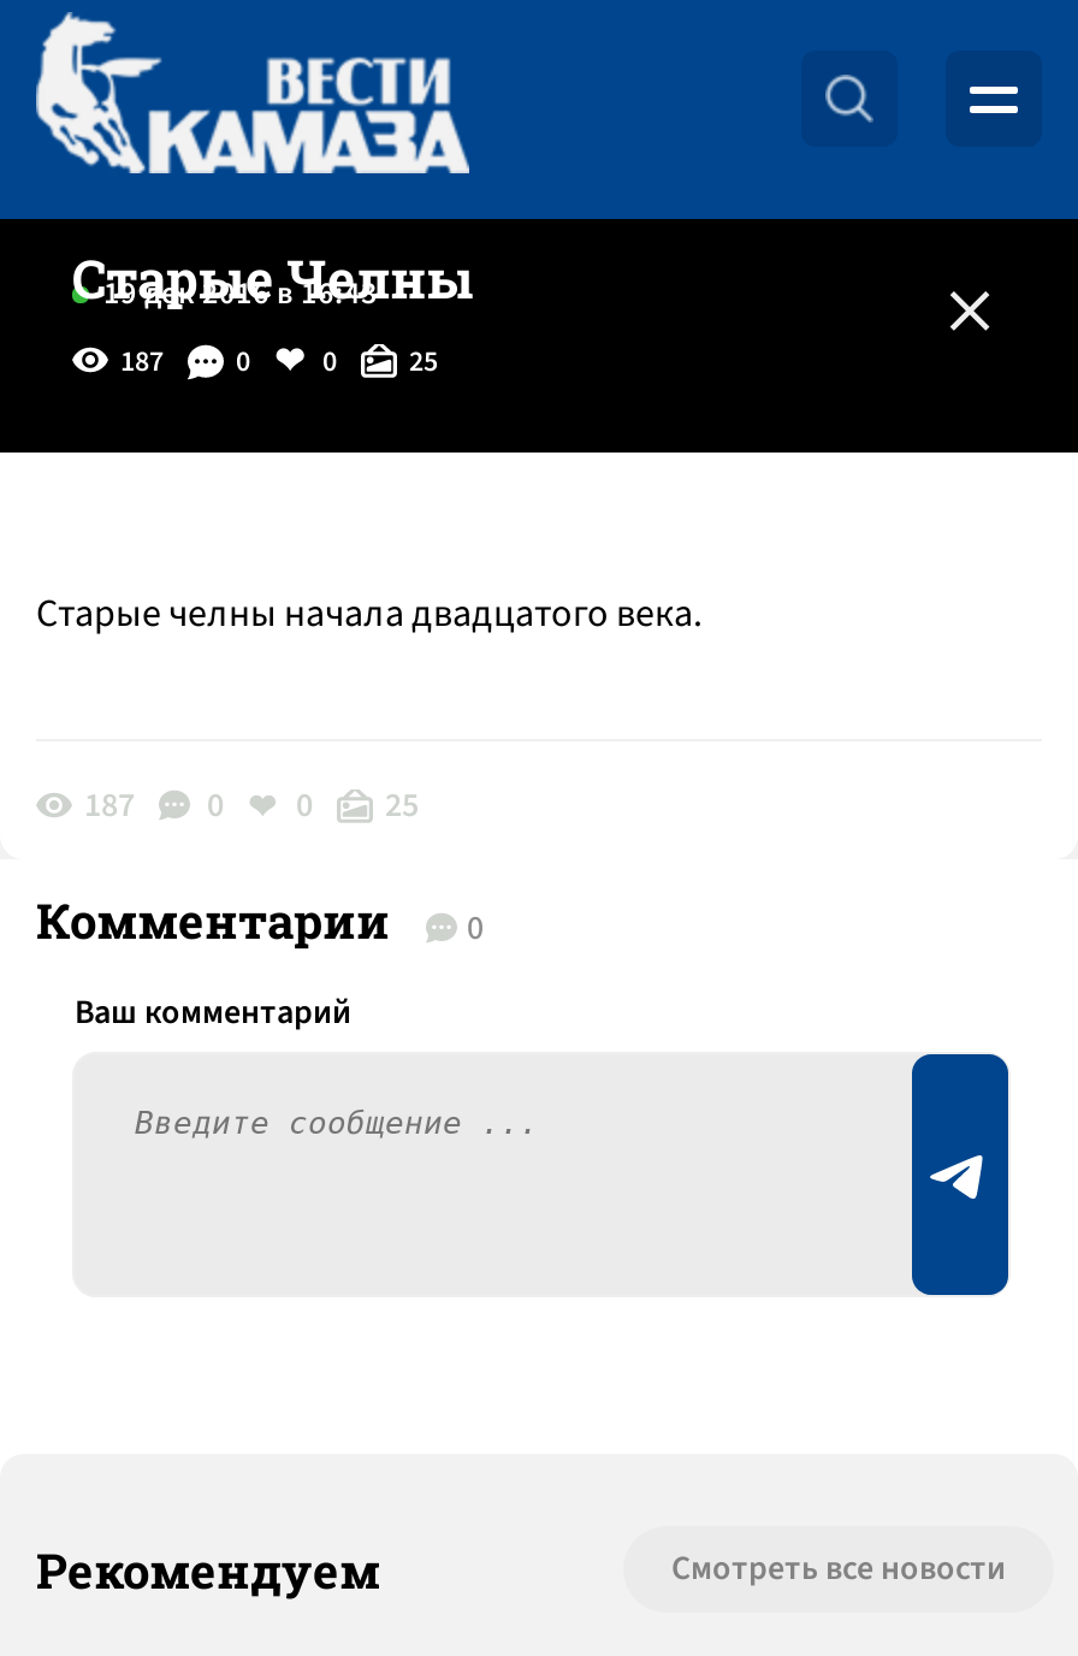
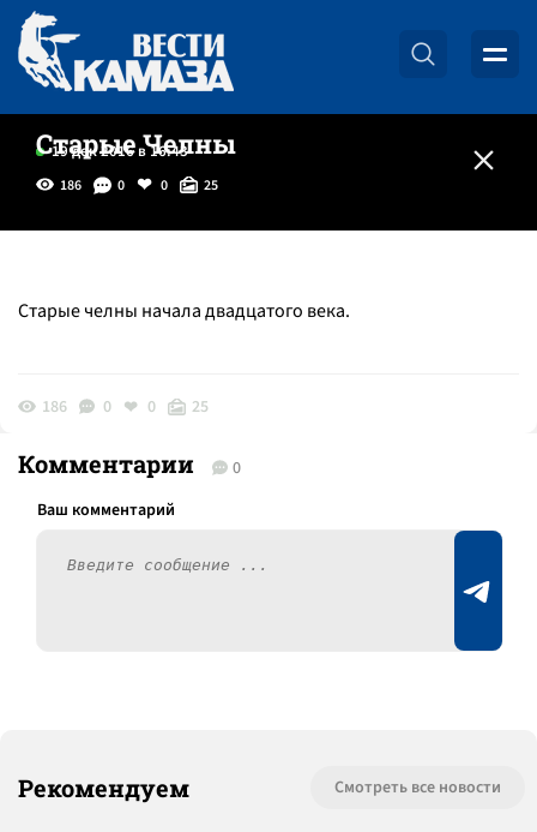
[120,342,438,383] 187 0 0 25 -> [60,175,218,196] 186 0 0 25
[84,782,419,830] 187 0 0 25 -> [42,395,209,419] 186 0 0 25

